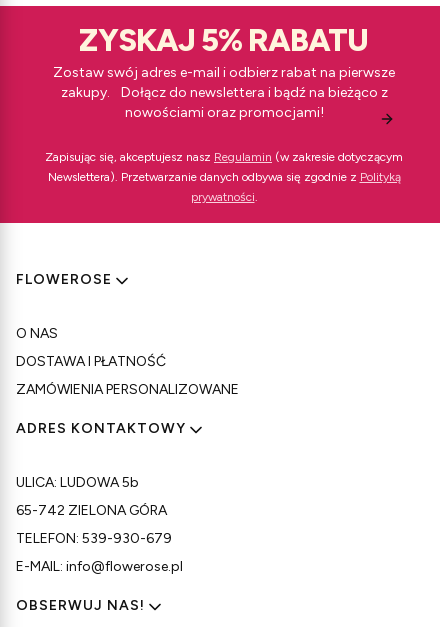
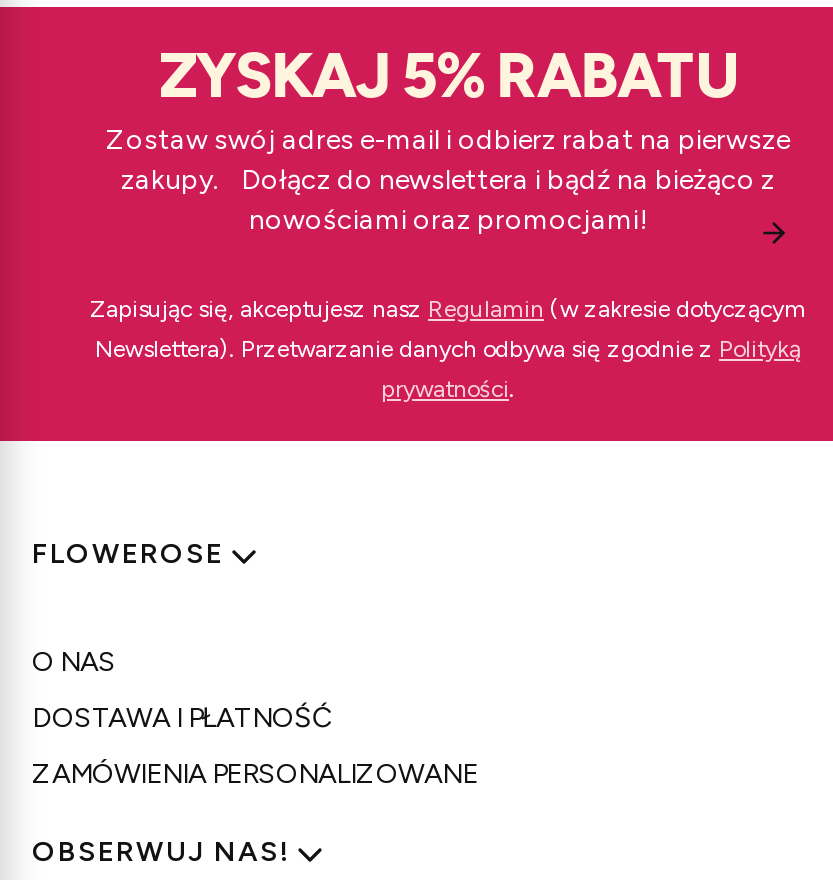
[16,420,186,575] ADRES KONTAKTOWY | ULICA: LUDOWA 5b | 65-742 ZIELONA GÓRA | TELEFON: 539-930-679 | E-MAIL: info@flowerose.pl -> none

